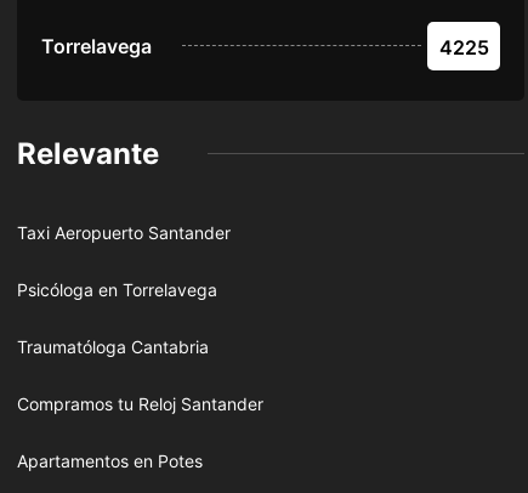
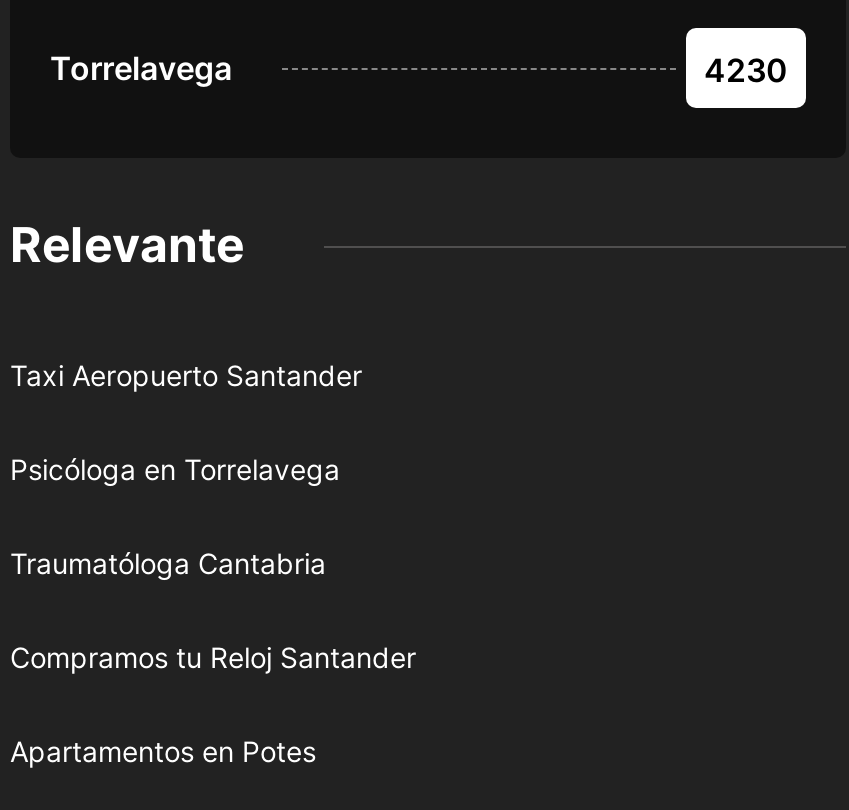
[439,35,489,59] 4225 -> [704,50,788,90] 4230

